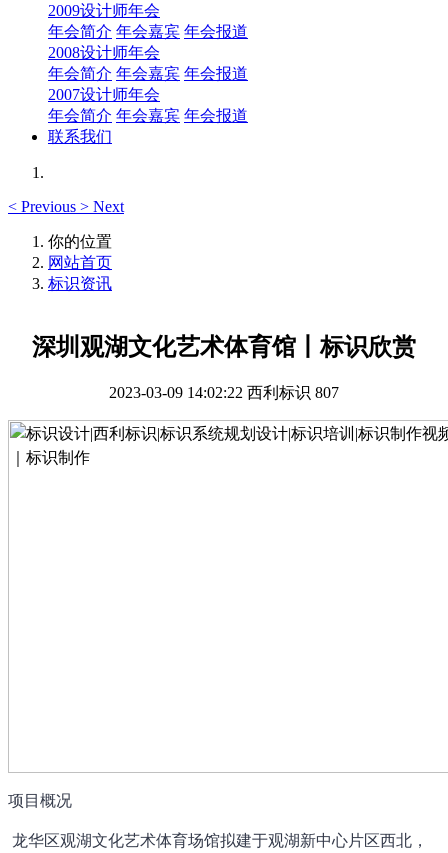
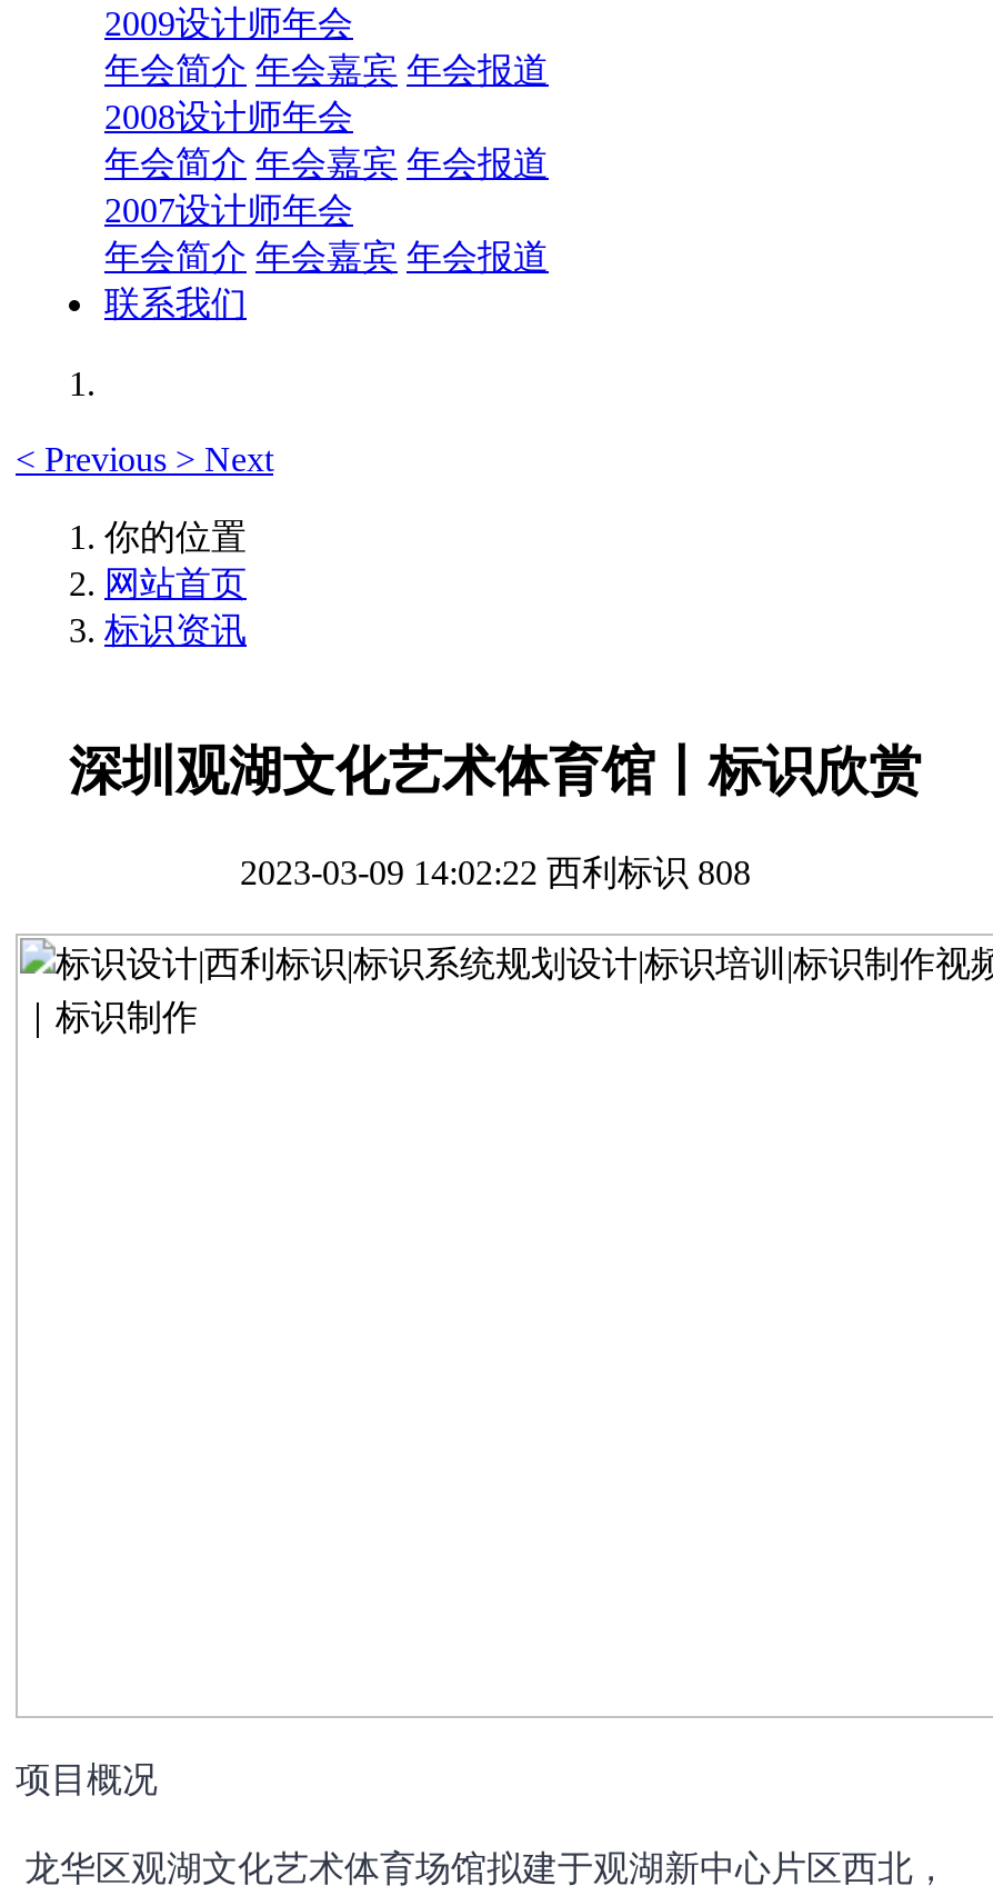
[109,384,339,401] 2023-03-09 14:02:22 西利标识 807 -> [240,853,751,891] 2023-03-09 14:02:22 西利标识 808

